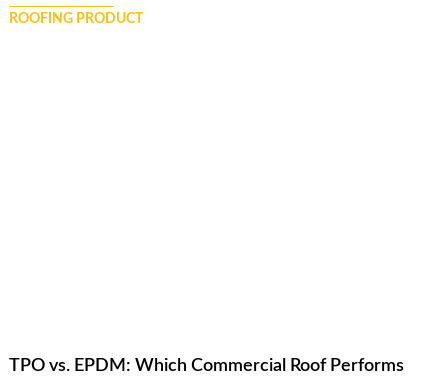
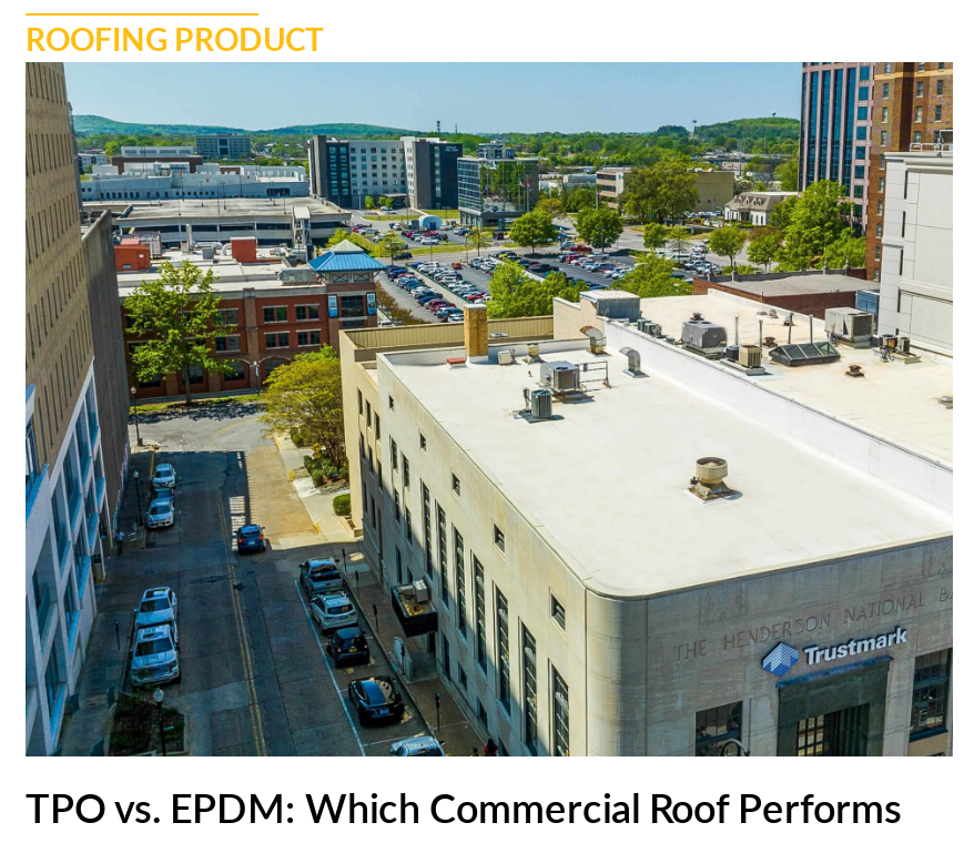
none -> [23,60,955,759] [image]

